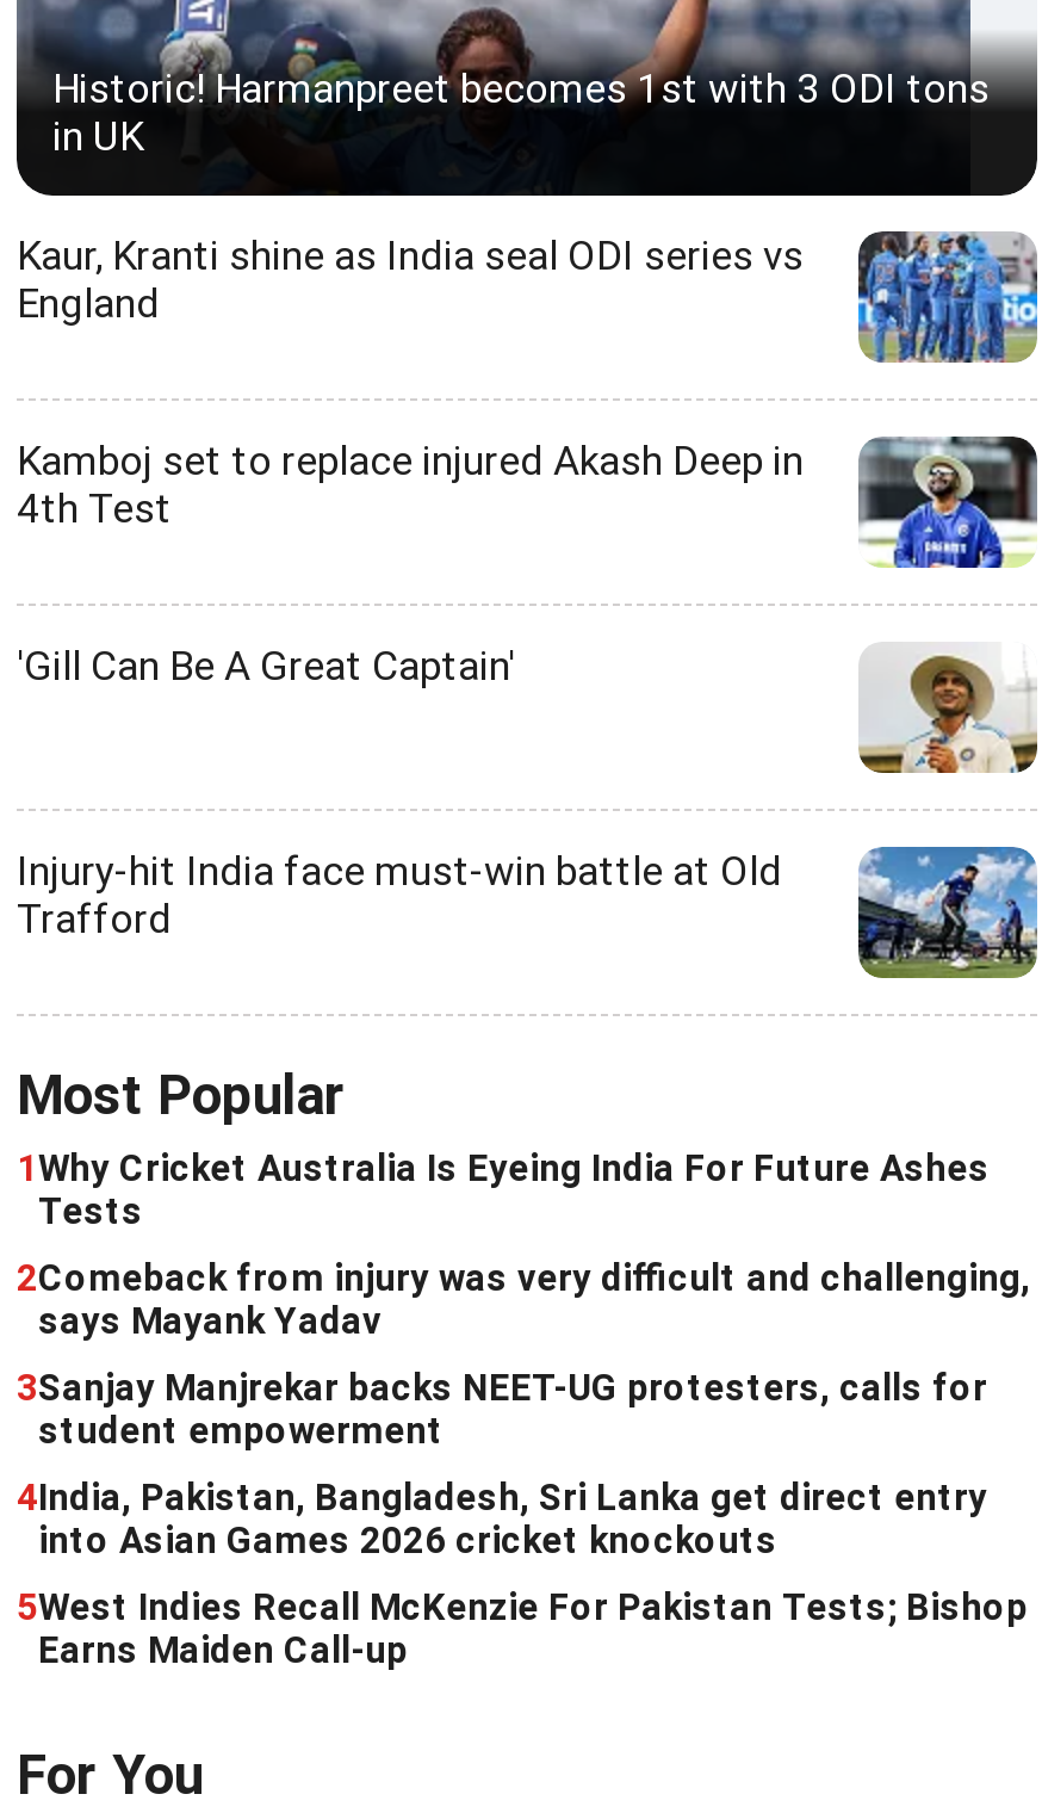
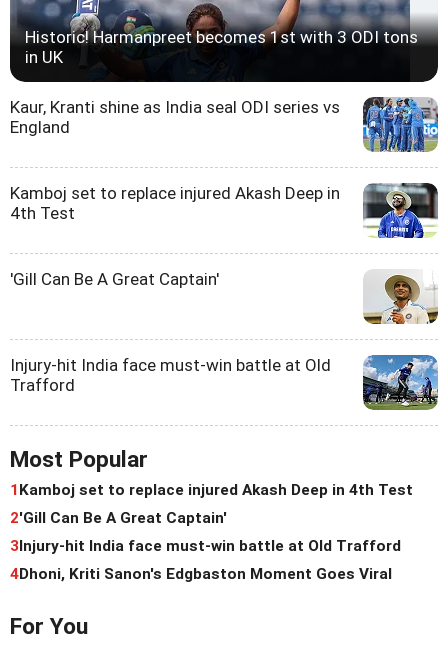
[17,1147,1030,1672] 1Why Cricket Australia Is Eyeing India For Future Ashes | Tests | 2Comeback from injury was very difficult and challenging, | says Mayank Yadav | 3Sanjay Manjrekar backs NEET-UG protesters, calls for | student empowerment | 4India, Pakistan, Bangladesh, Sri Lanka get direct entry | into Asian Games 2026 cricket knockouts | 5West Indies Recall McKenzie For Pakistan Tests; Bishop | Earns Maiden Call-up -> [10,481,413,583] 1 Kamboj set to replace injured Akash Deep in 4th Test | 2'Gill Can Be A Great Captain' | 3Injury-hit India face must-win battle at Old Trafford | 4Dhoni, Kriti Sanon's Edgbaston Moment Goes Viral

